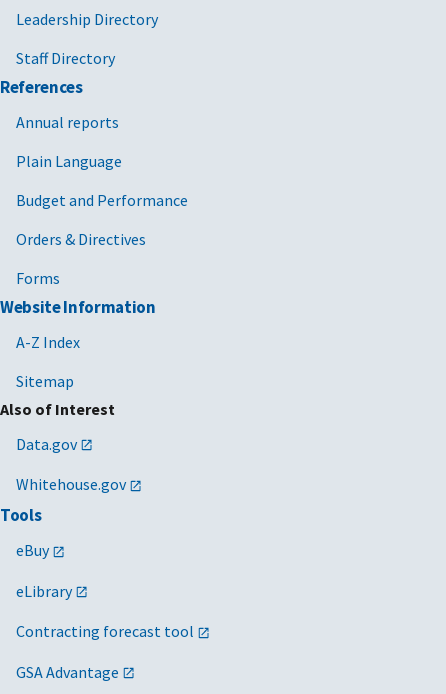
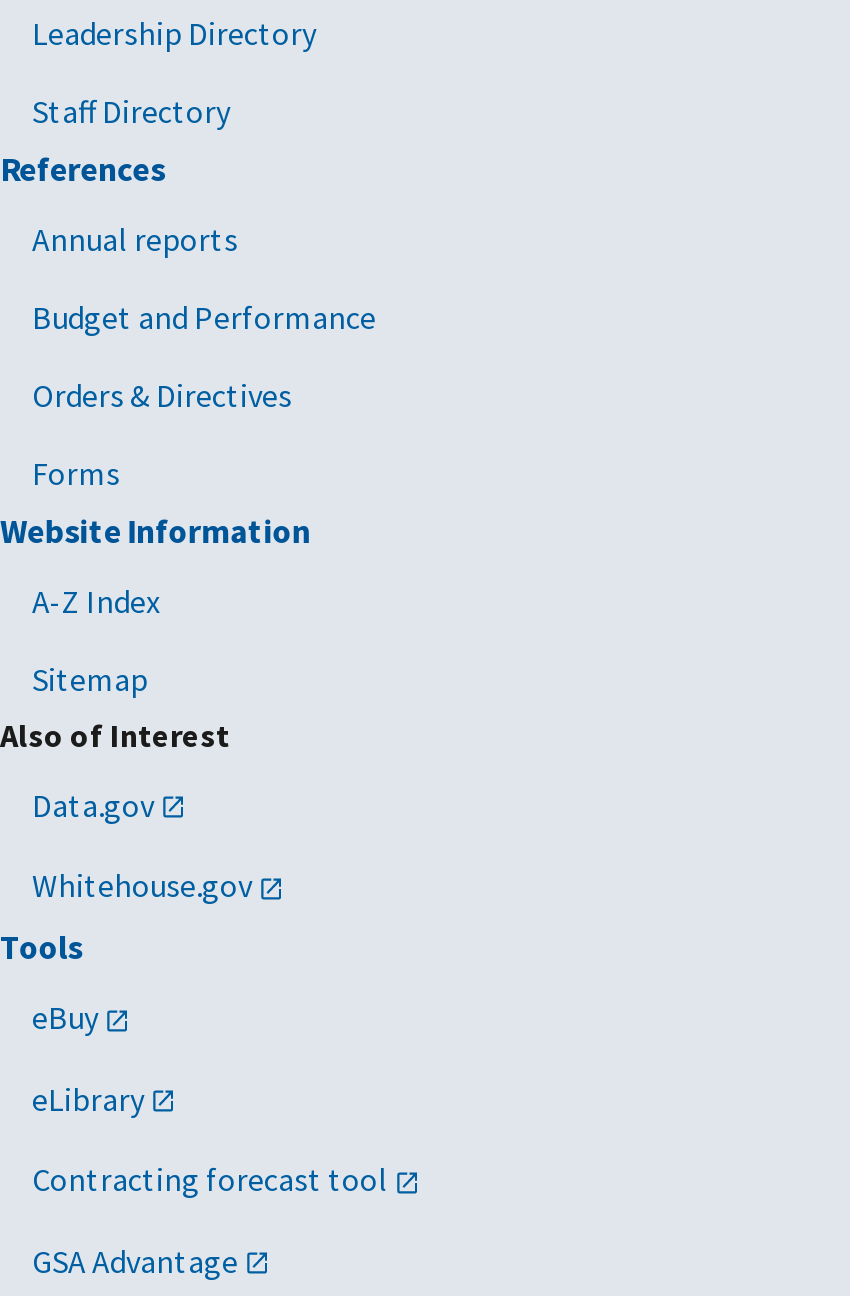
[16,151,122,171] Plain Language -> none

